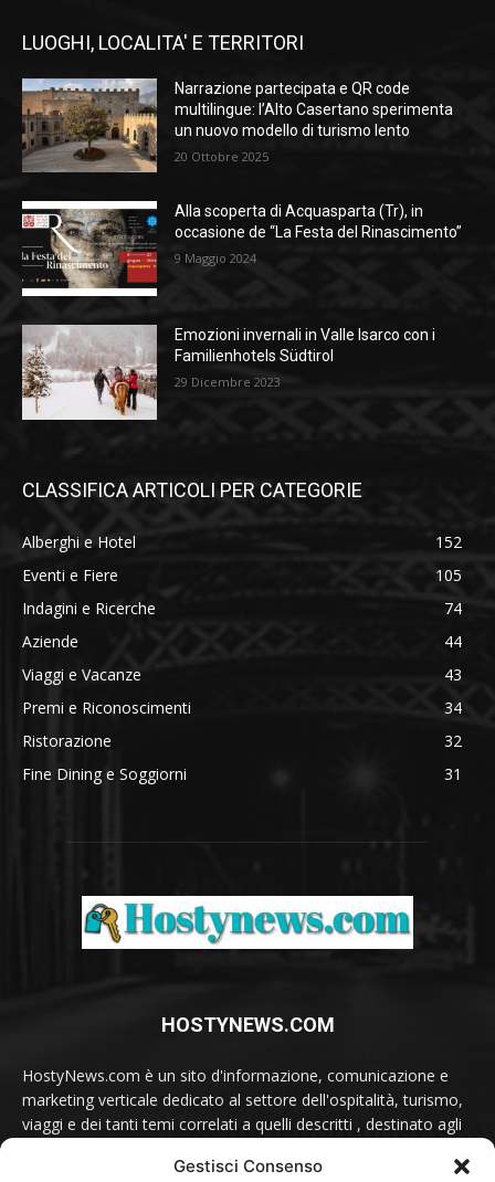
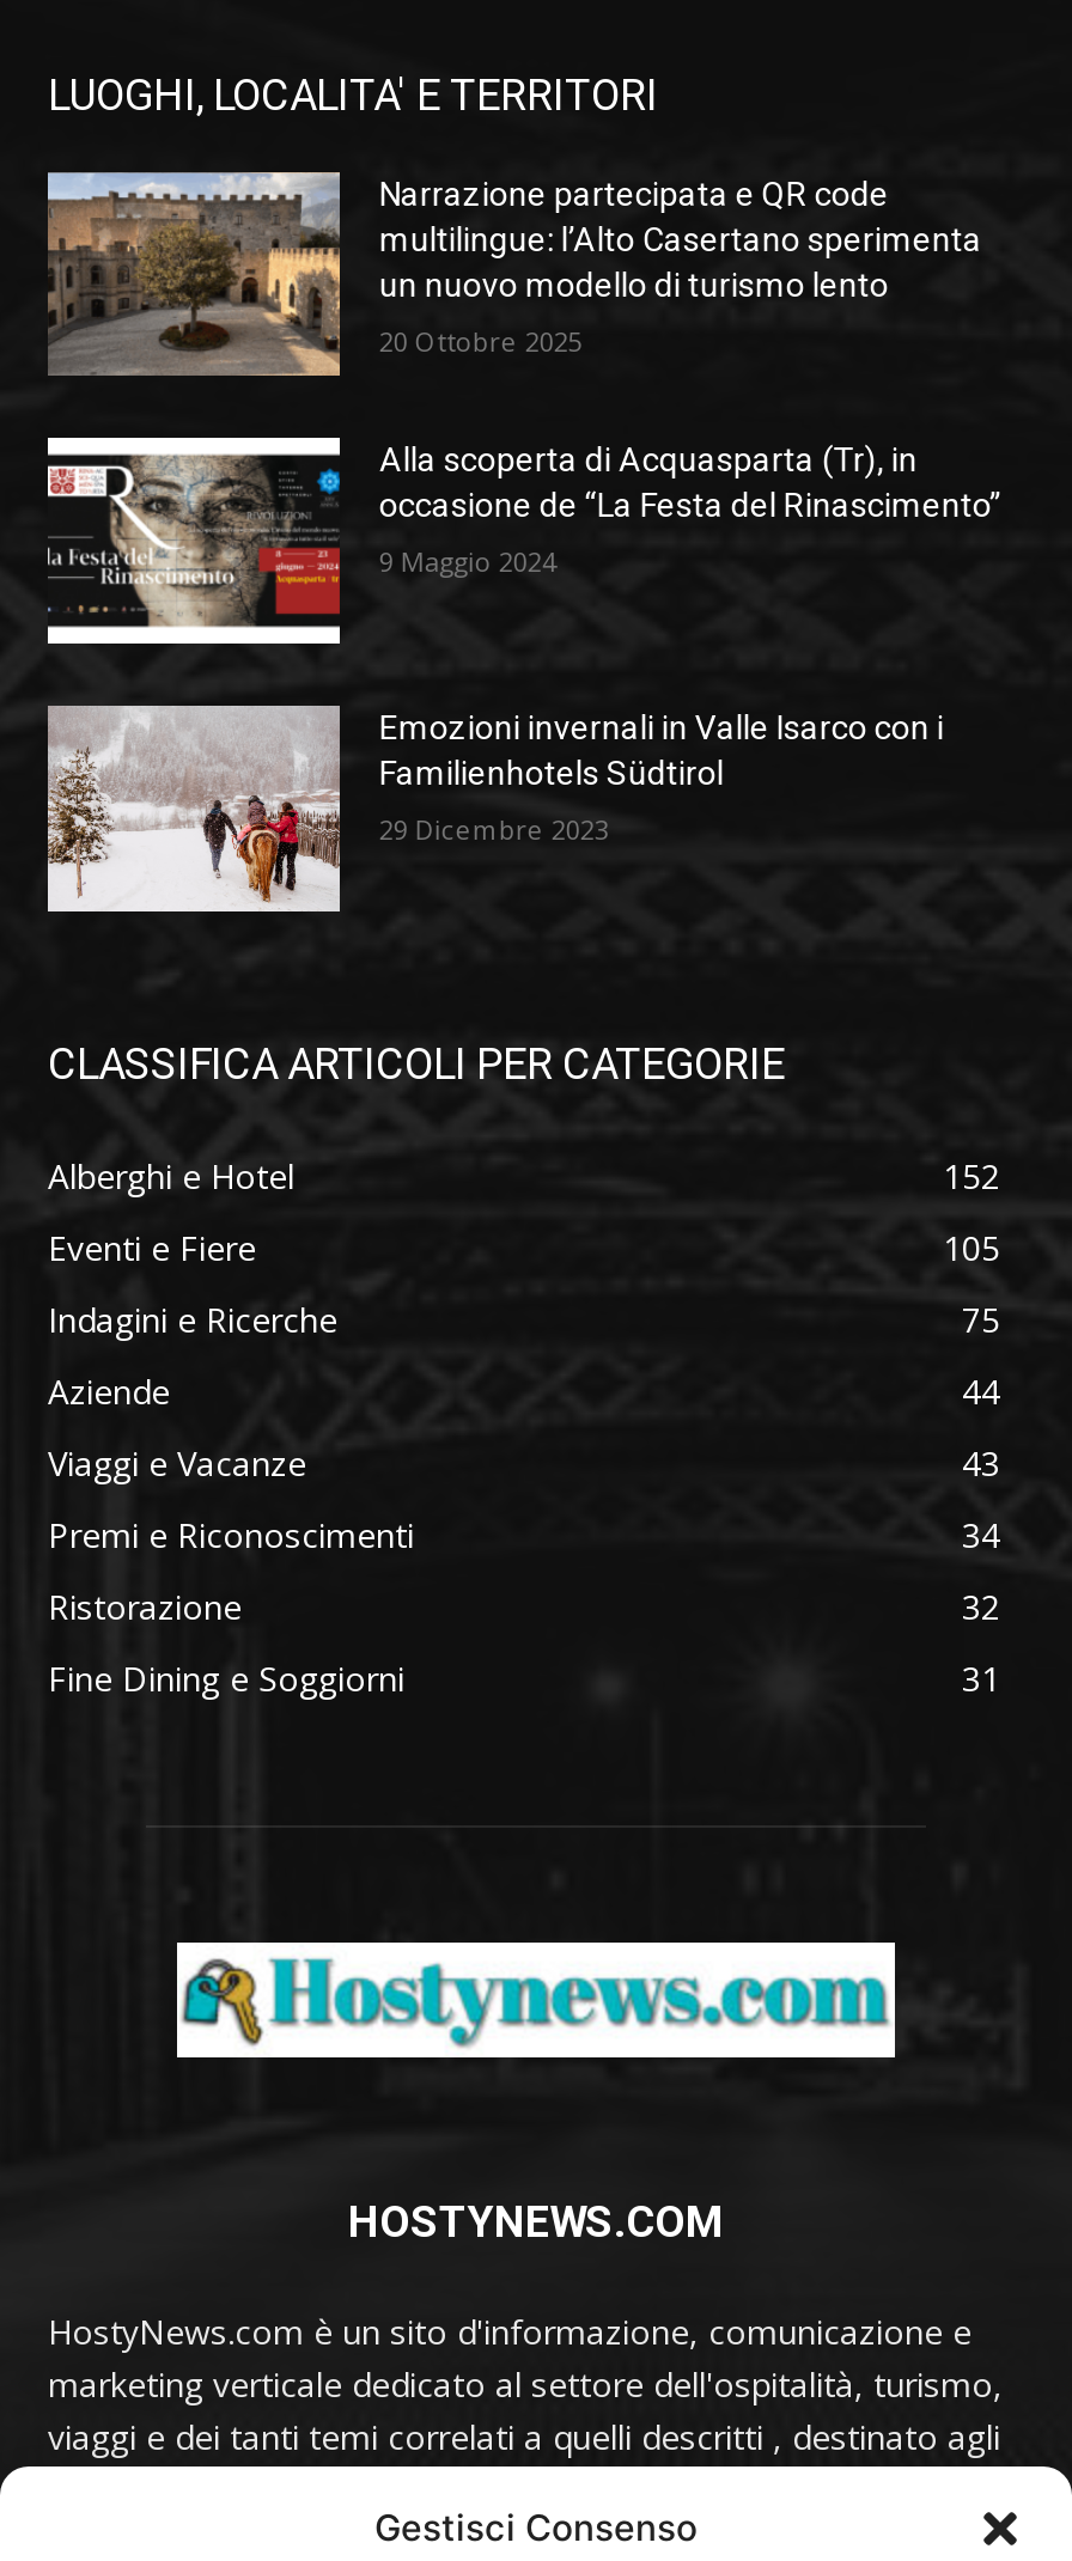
[444,597,462,618] 74 -> [962,1296,1000,1341] 75

